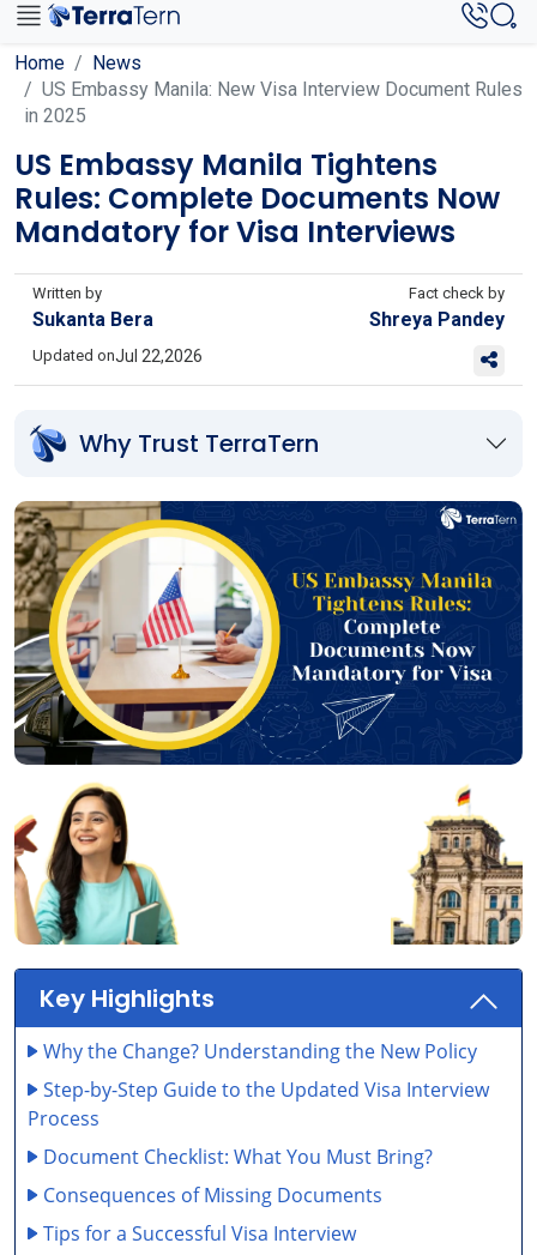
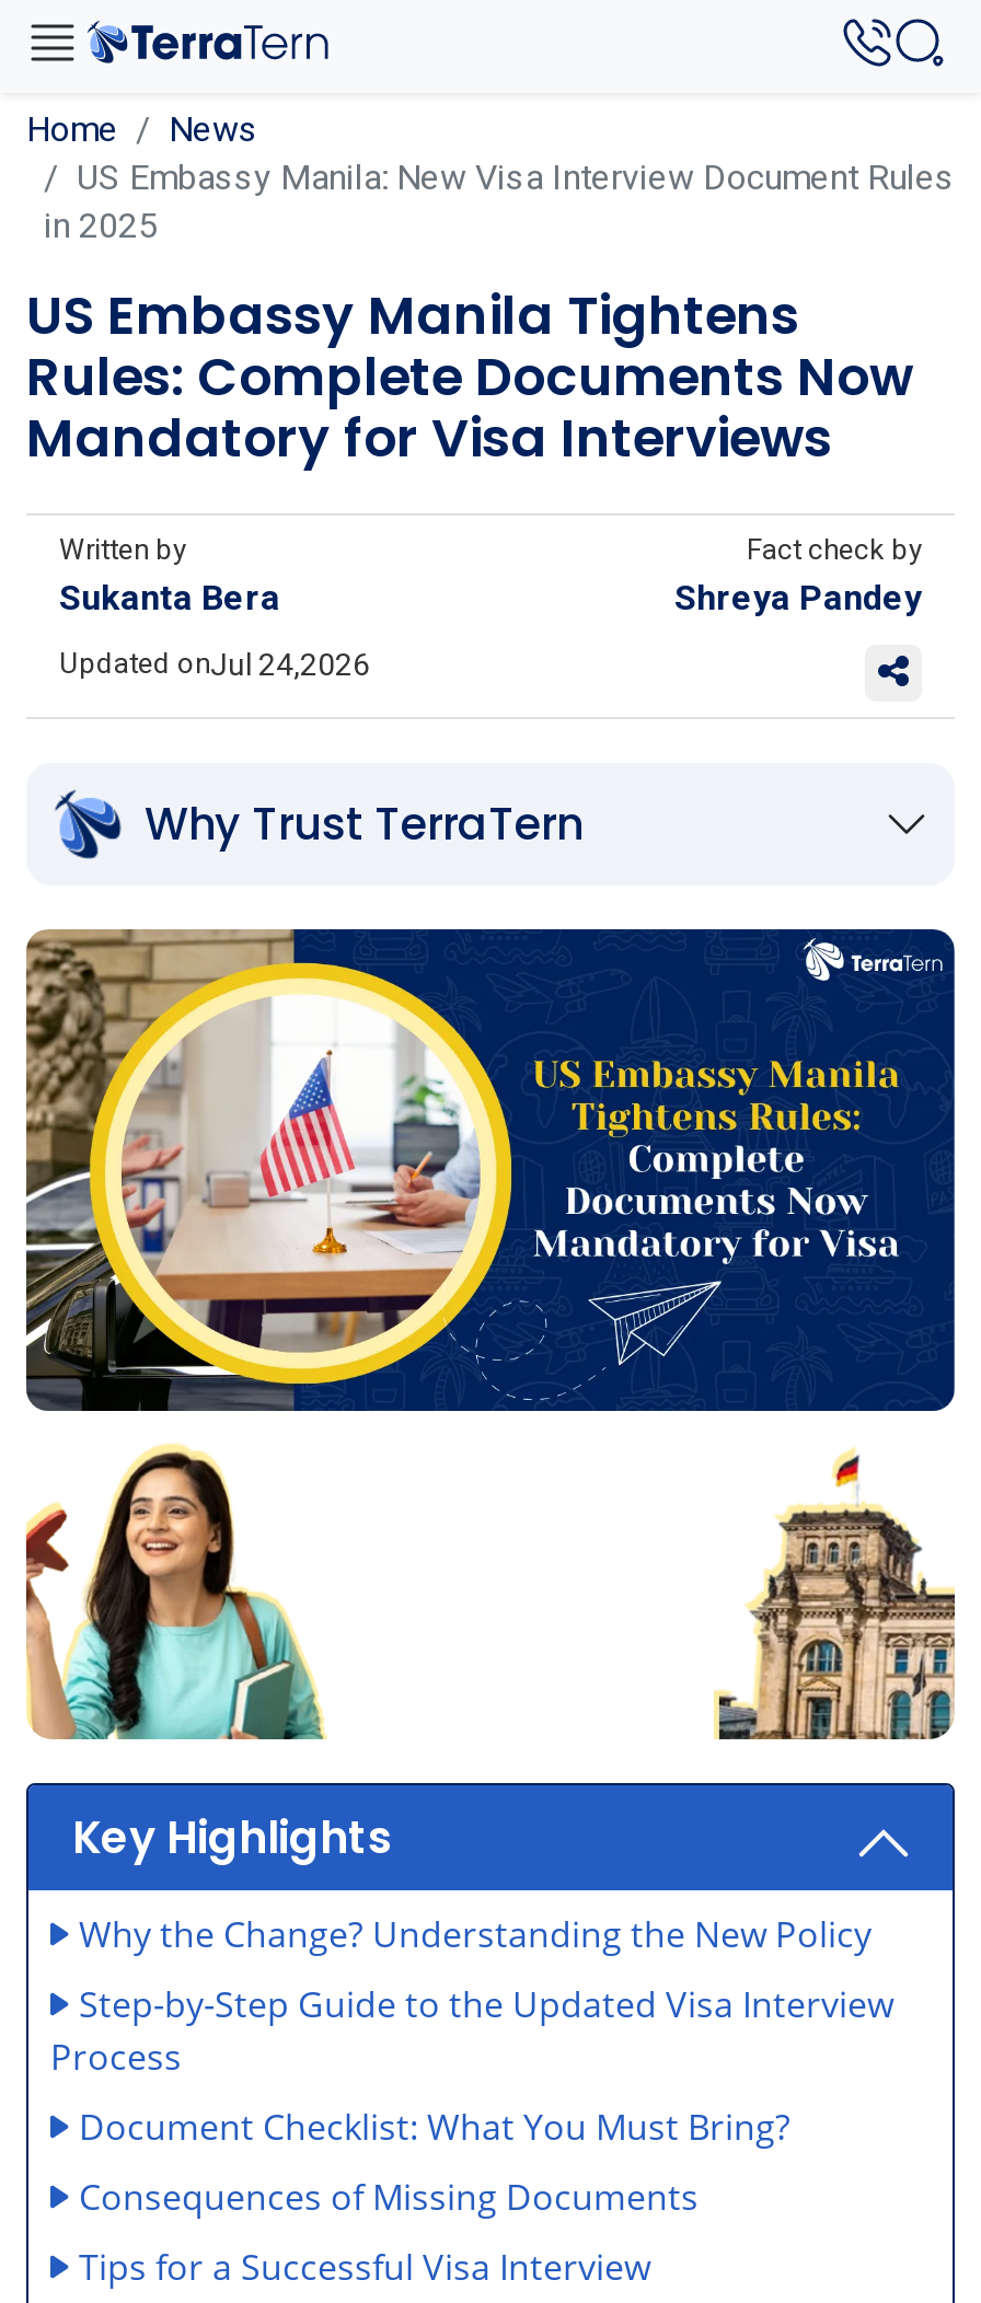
[32,346,203,366] Updated onJul 22,2026 -> [59,647,370,682] Updated onJul 24,2026

